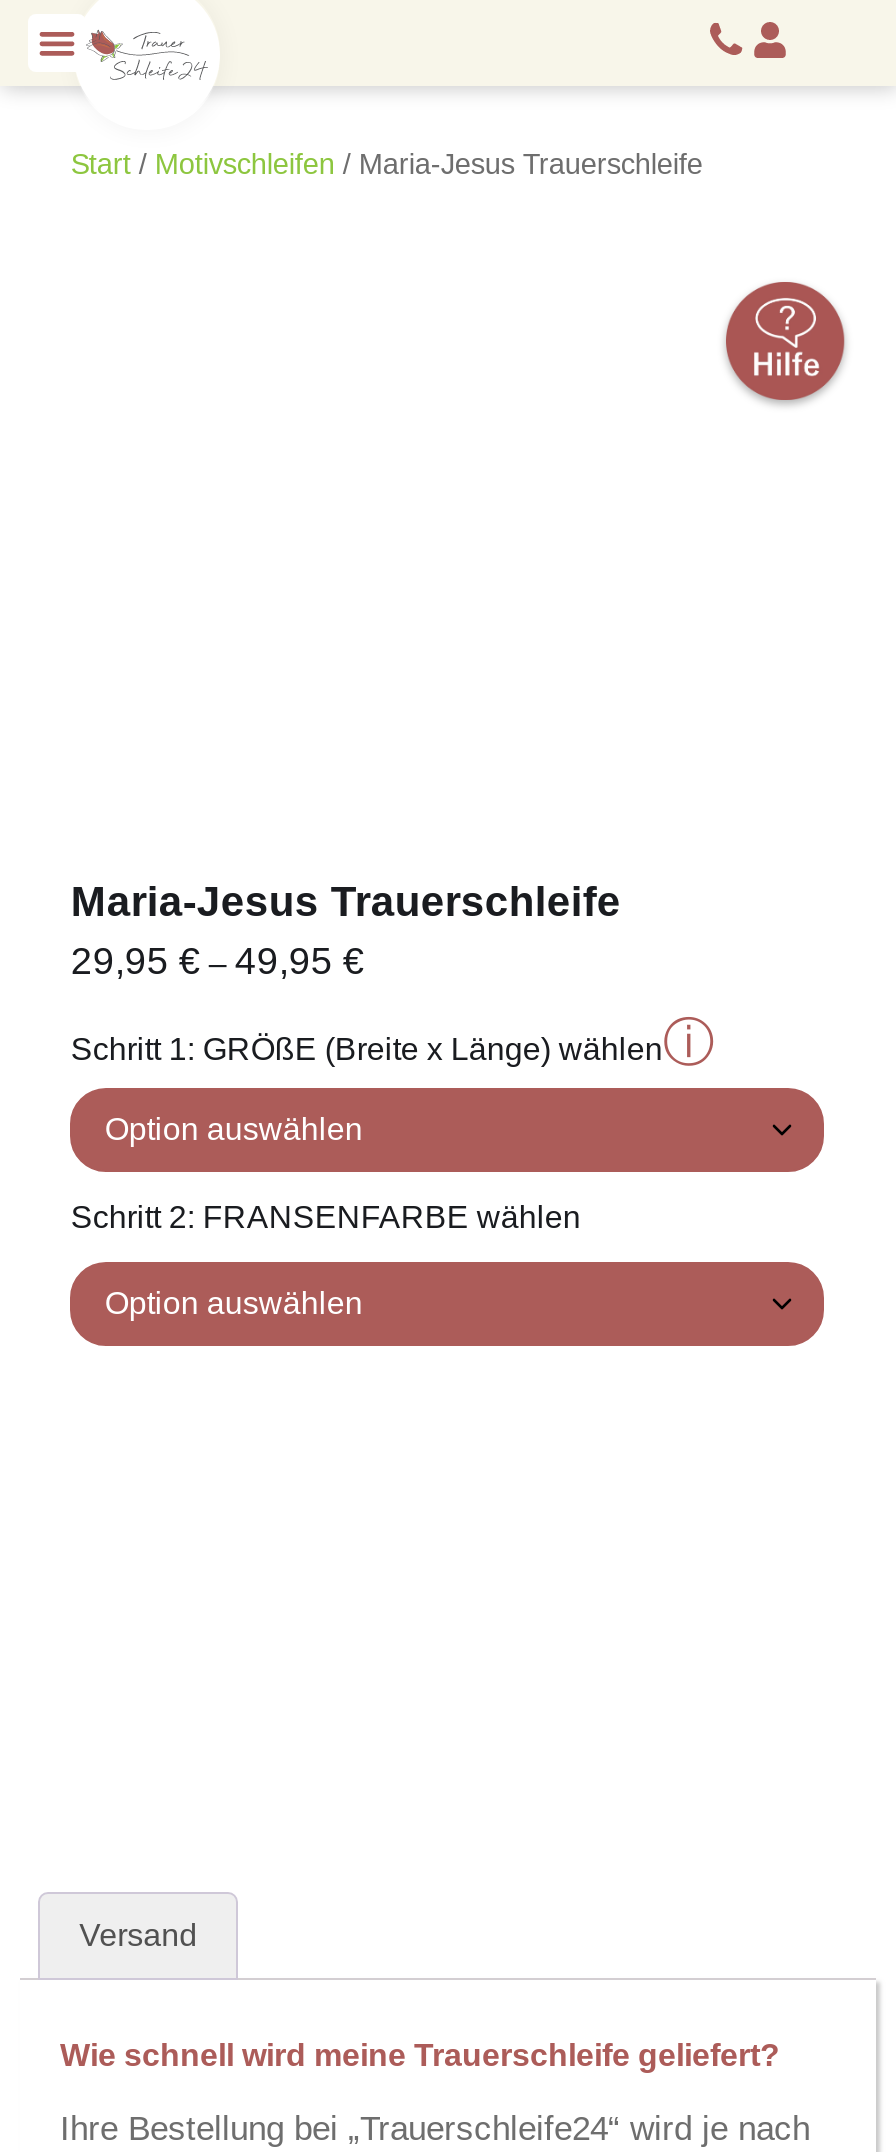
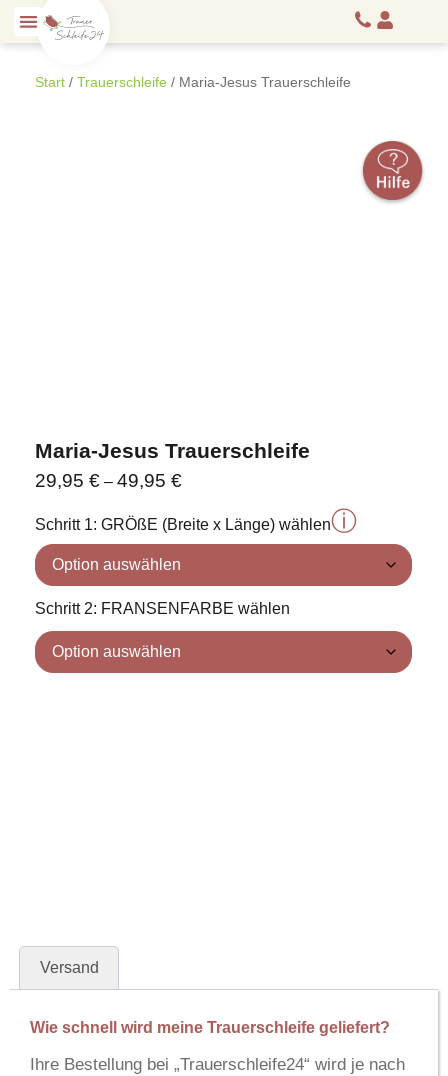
[71,147,703,179] Start / Motivschleifen / Maria-Jesus Trauerschleife -> [35,74,351,90] Start / Trauerschleife / Maria-Jesus Trauerschleife

